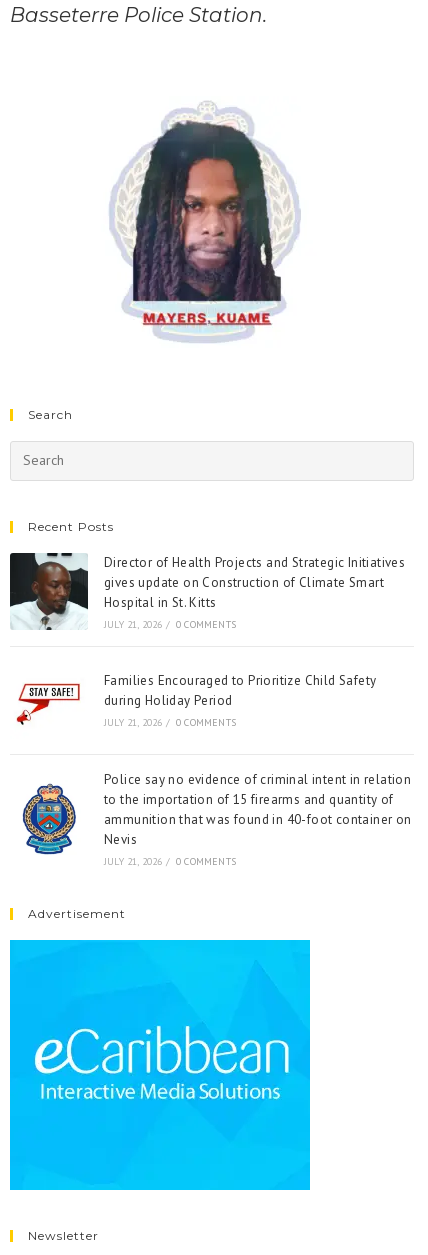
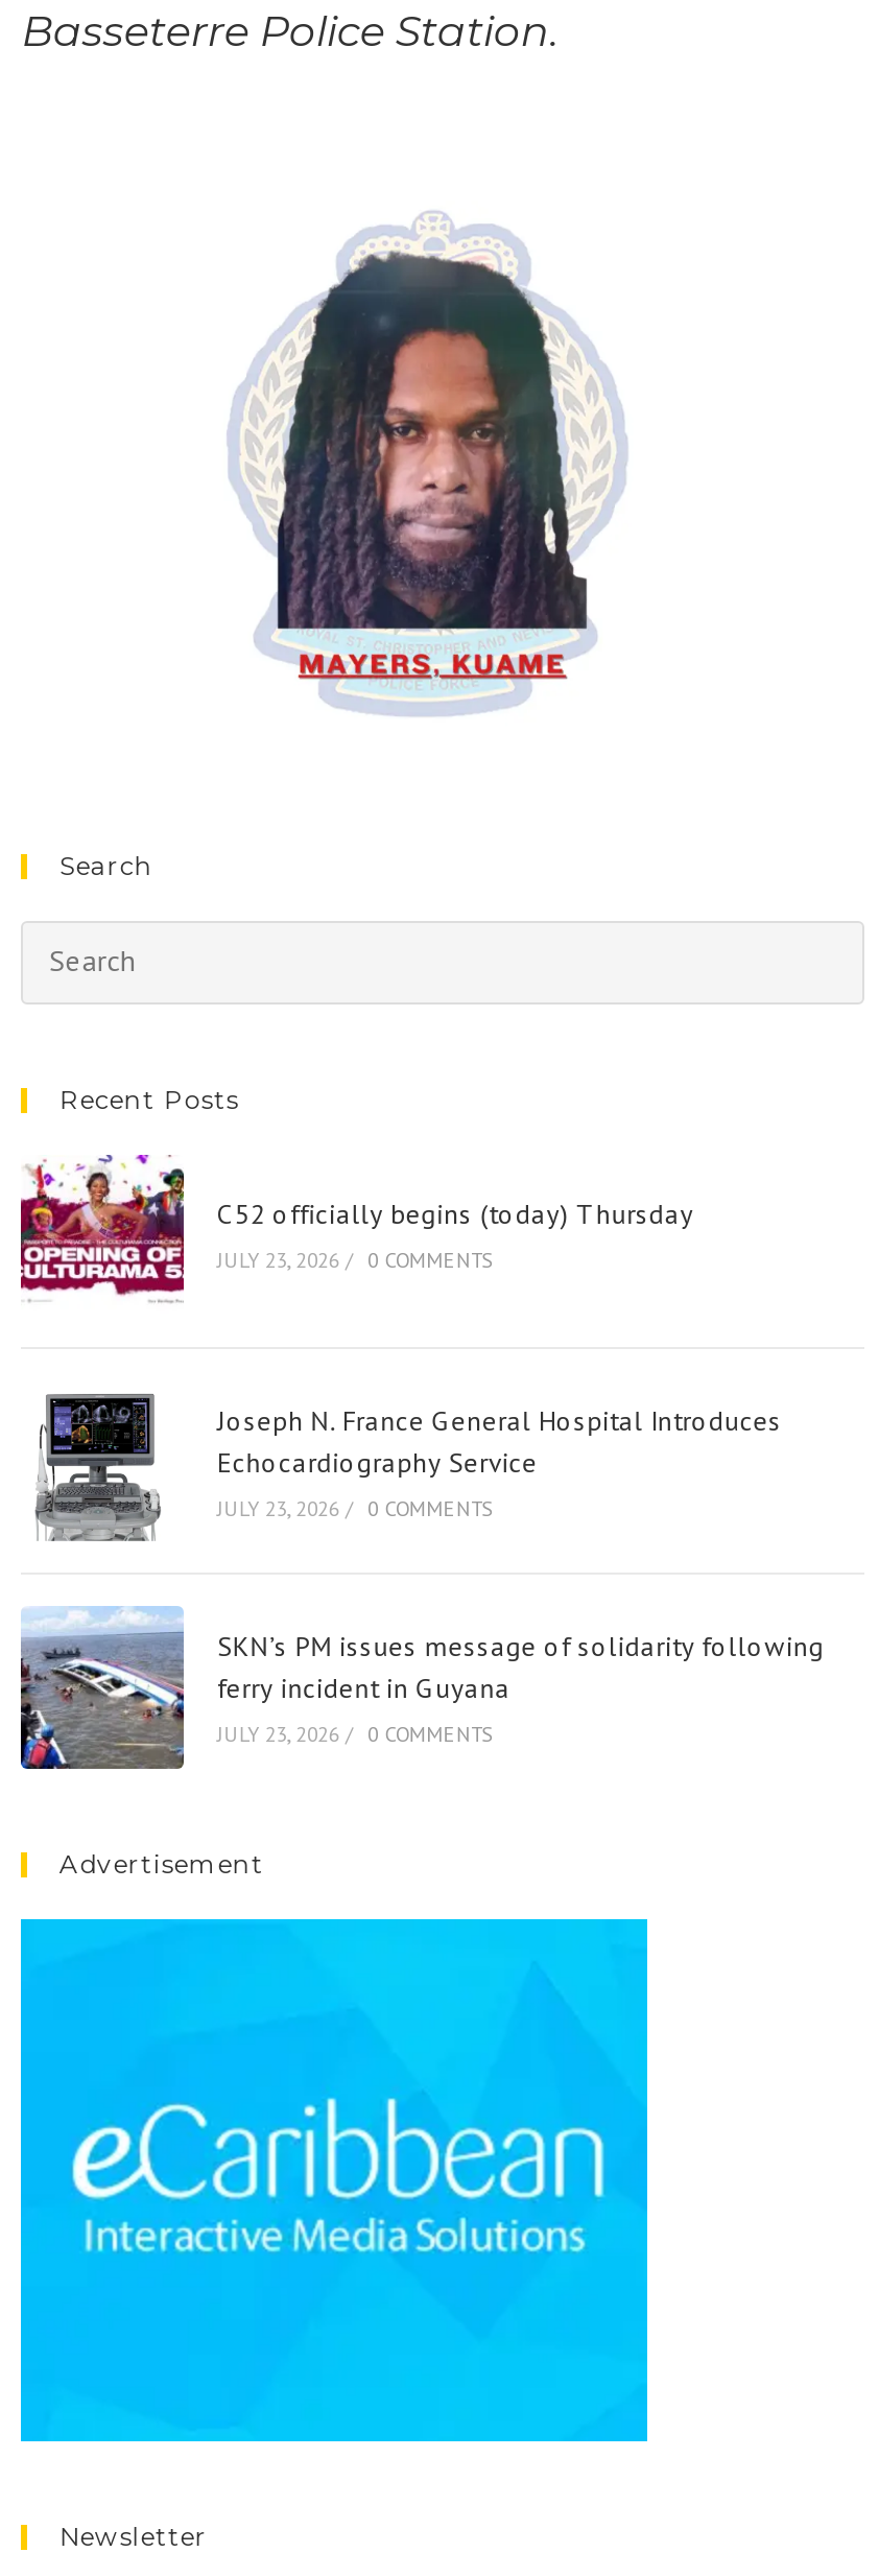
[9,552,405,631] [image] | Director of Health Projects and Strategic Initiatives | gives update on Construction of Climate Smart | Hospital in St. Kitts | JULY 21, 2026 / 0 COMMENTS -> [19,1153,693,1297] [image] | C52 officially begins (today) Thursday | JULY 23, 2026 / 0 COMMENTS
[16,672,376,738] [image] | Families Encouraged to Prioritize Child Safety | during Holiday Period | JULY 21, 2026 / 0 COMMENTS -> [33,1395,782,1543] [image] | Joseph N. France General Hospital Introduces | Echocardiography Service | JULY 23, 2026 / 0 COMMENTS
[10,771,411,868] [image] | Police say no evidence of criminal intent in relation | to the importation of 15 firearms and quantity of | ammunition that was found in 40-foot container on | Nevis | JULY 21, 2026 / 0 COMMENTS -> [19,1606,824,1773] [image] | SKN’s PM issues message of solidarity following | ferry incident in Guyana | JULY 23, 2026 / 0 COMMENTS

